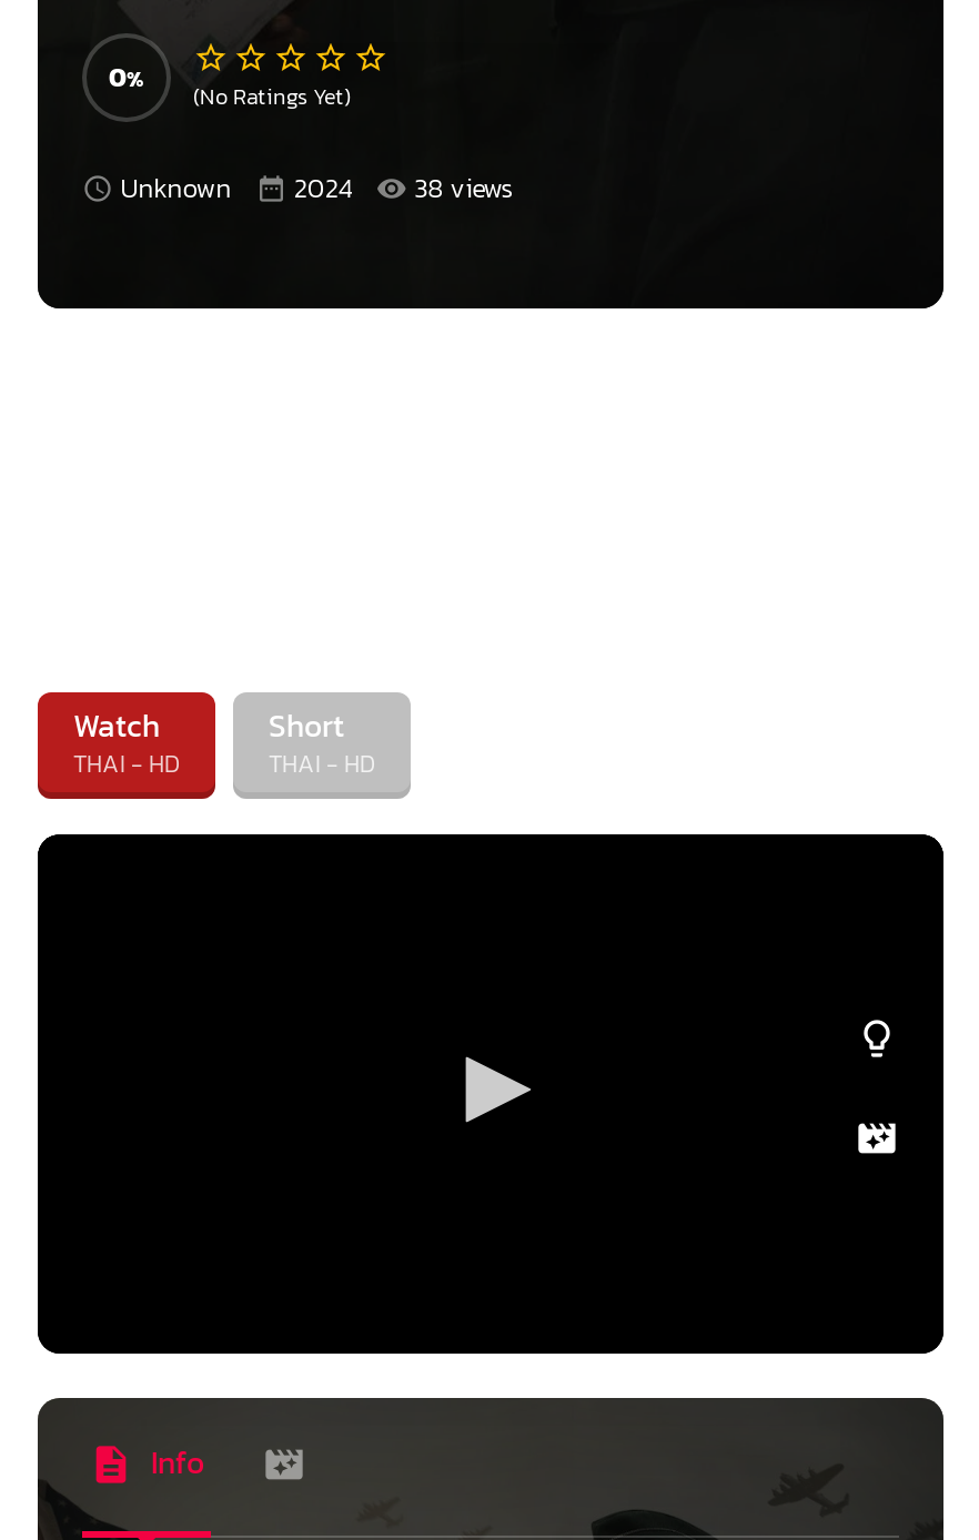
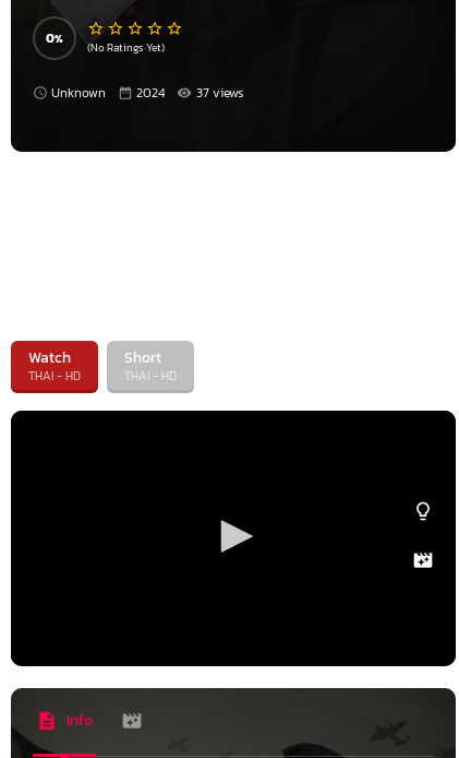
[120,169,512,209] Unknown 2024 38 views -> [51,83,243,103] Unknown 2024 37 views

